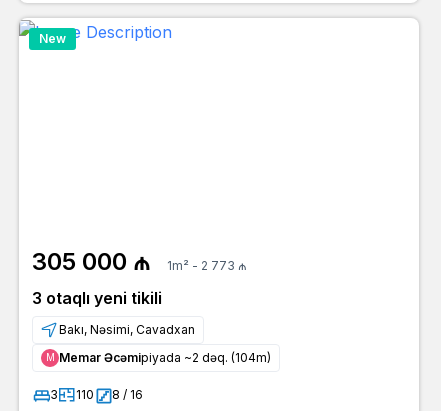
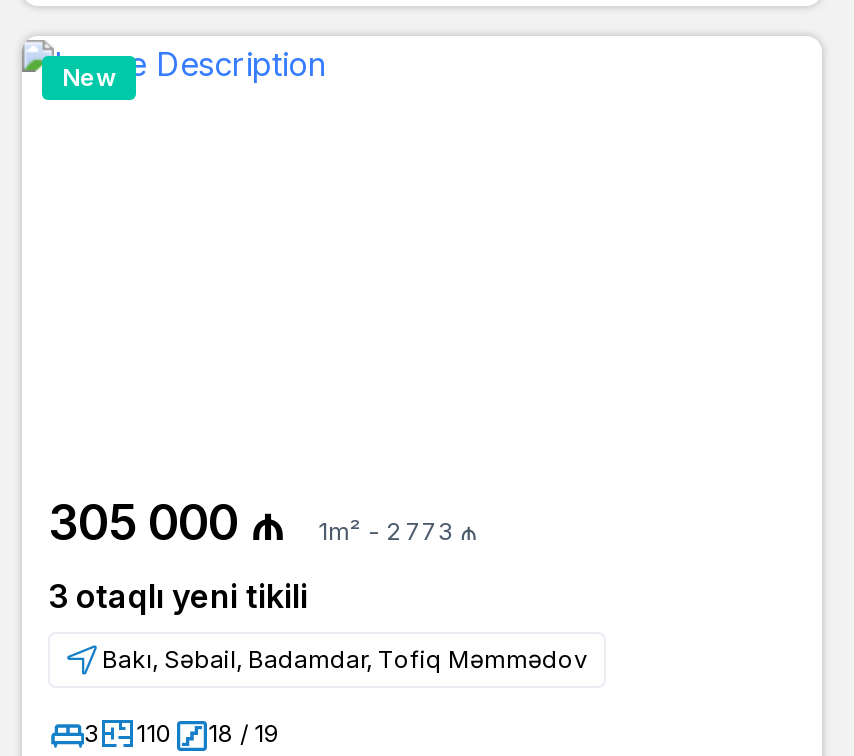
[45,322,271,365] Bakı, Nəsimi, Cavadxan | Μ Memar Əcəmipiyada ~2 dəq. (104m) -> [102,644,588,674] Bakı, Səbail, Badamdar, Tofiq Məmmədov
[50,387,143,402] 3 110 8 / 16 -> [84,718,280,748] 3 110 18 / 19

